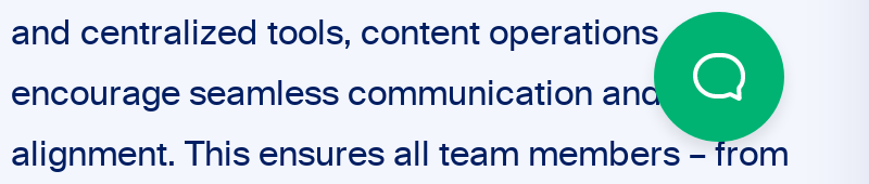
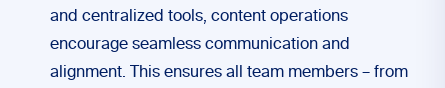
[652,10,786,135] [image] -> none

